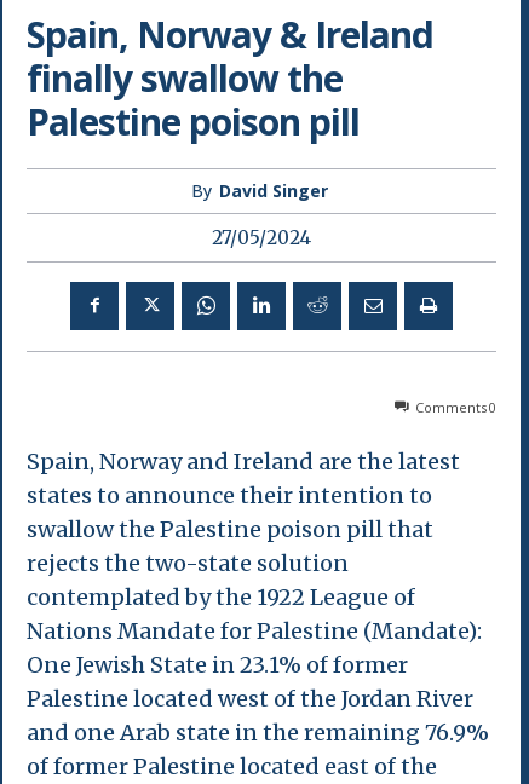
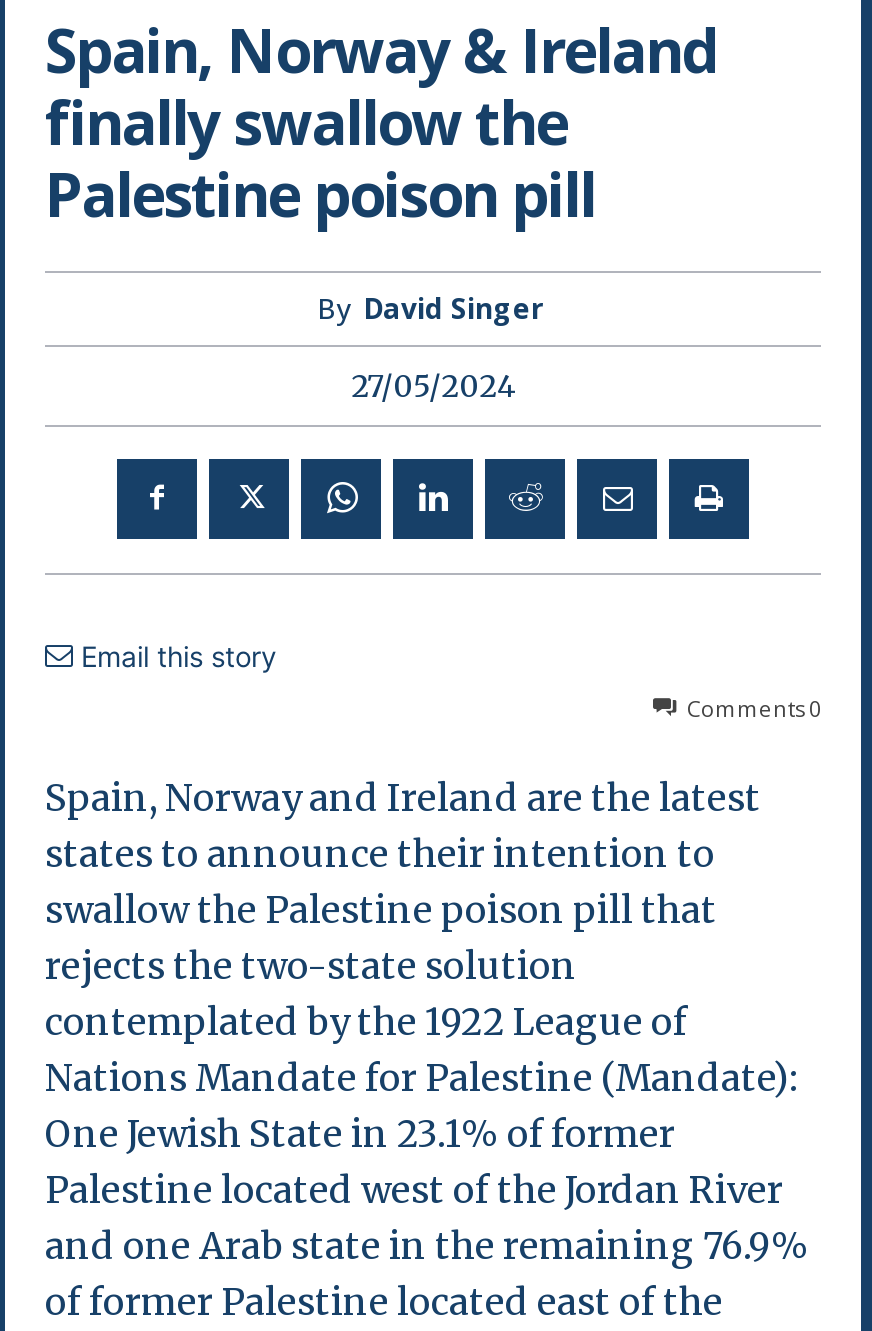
none -> [73,639,277,673] Email this story

